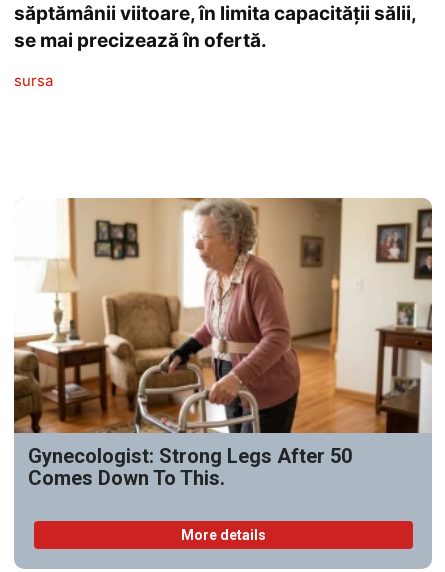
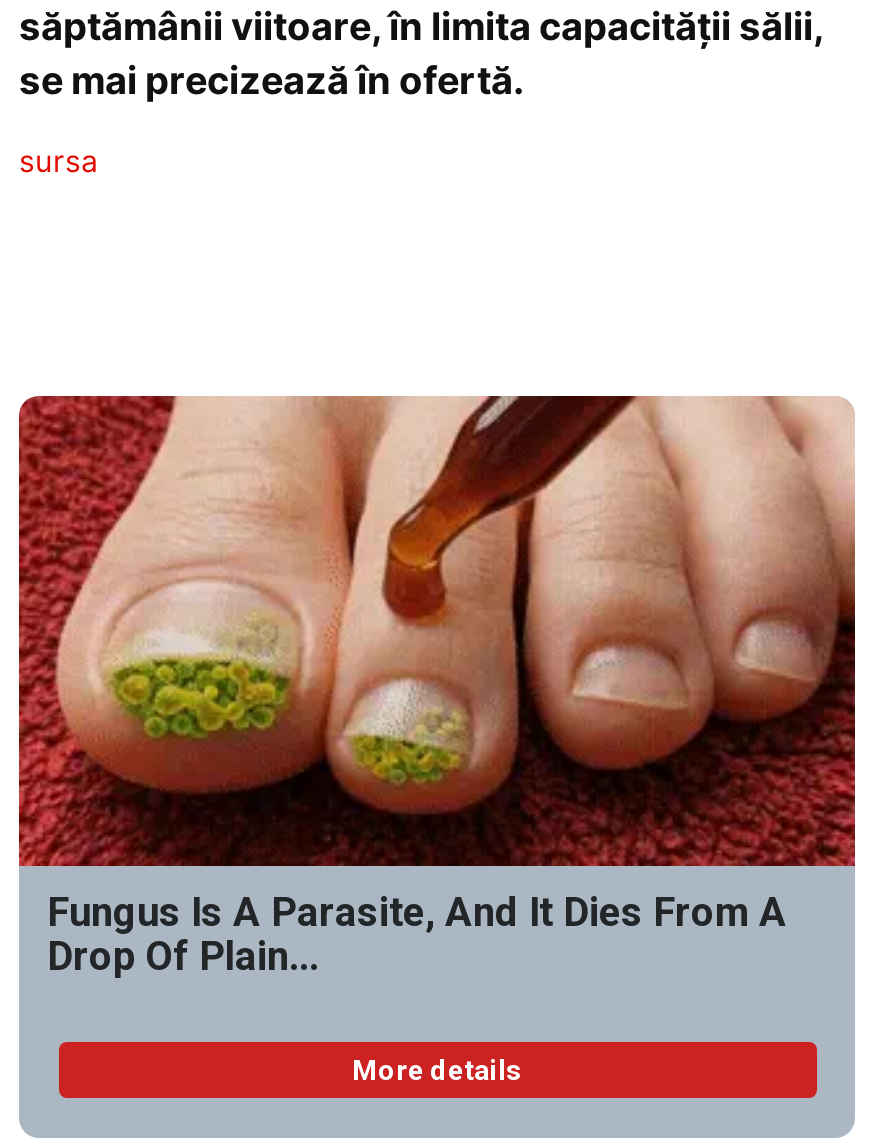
[13,197,433,490] [image] | Gynecologist: Strong Legs After 50 | Comes Down To This. -> [17,394,857,980] [image] | Fungus Is A Parasite, And It Dies From A | Drop Of Plain...

